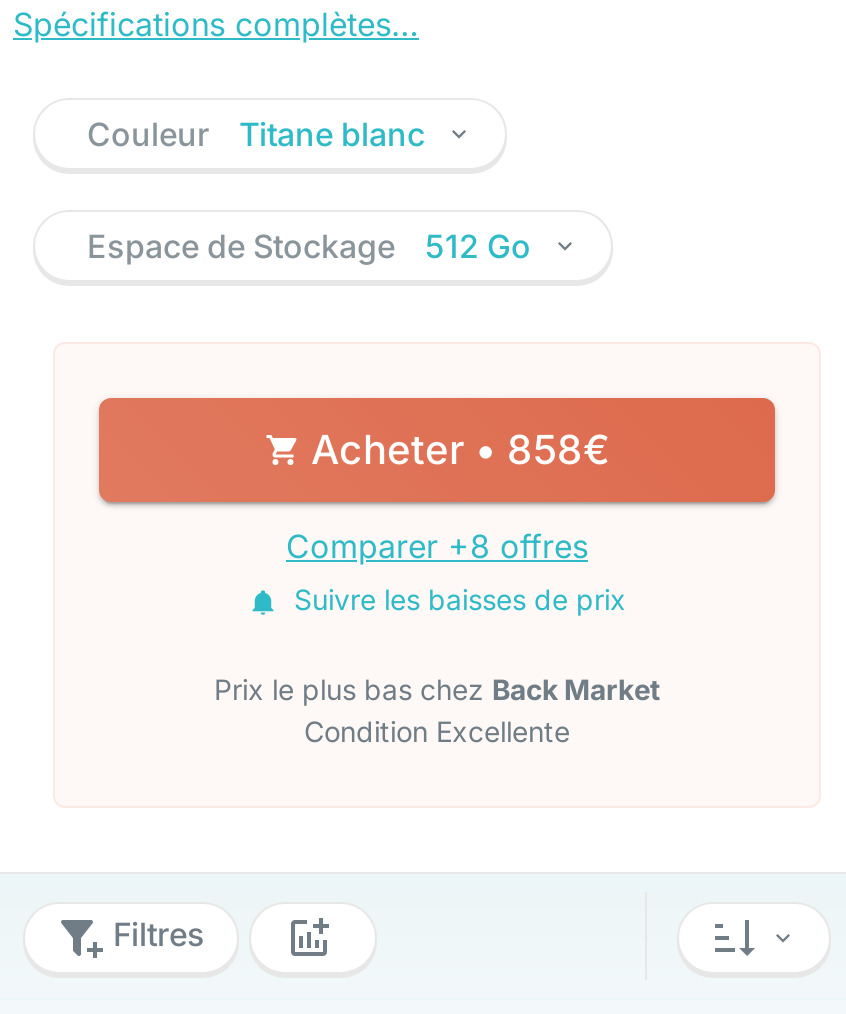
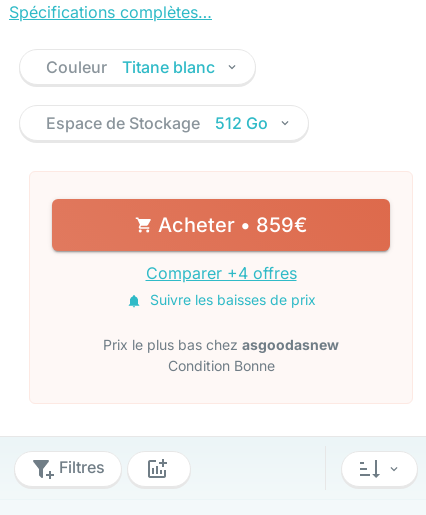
[311,426,609,474] Acheter • 858€ -> [158,213,307,237] Acheter • 859€
[286,526,588,566] Comparer +8 offres -> [145,263,296,283] Comparer +4 offres
[214,672,660,748] Prix le plus bas chez Back Market | Condition Excellente -> [103,336,339,374] Prix le plus bas chez asgoodasnew | Condition Bonne

